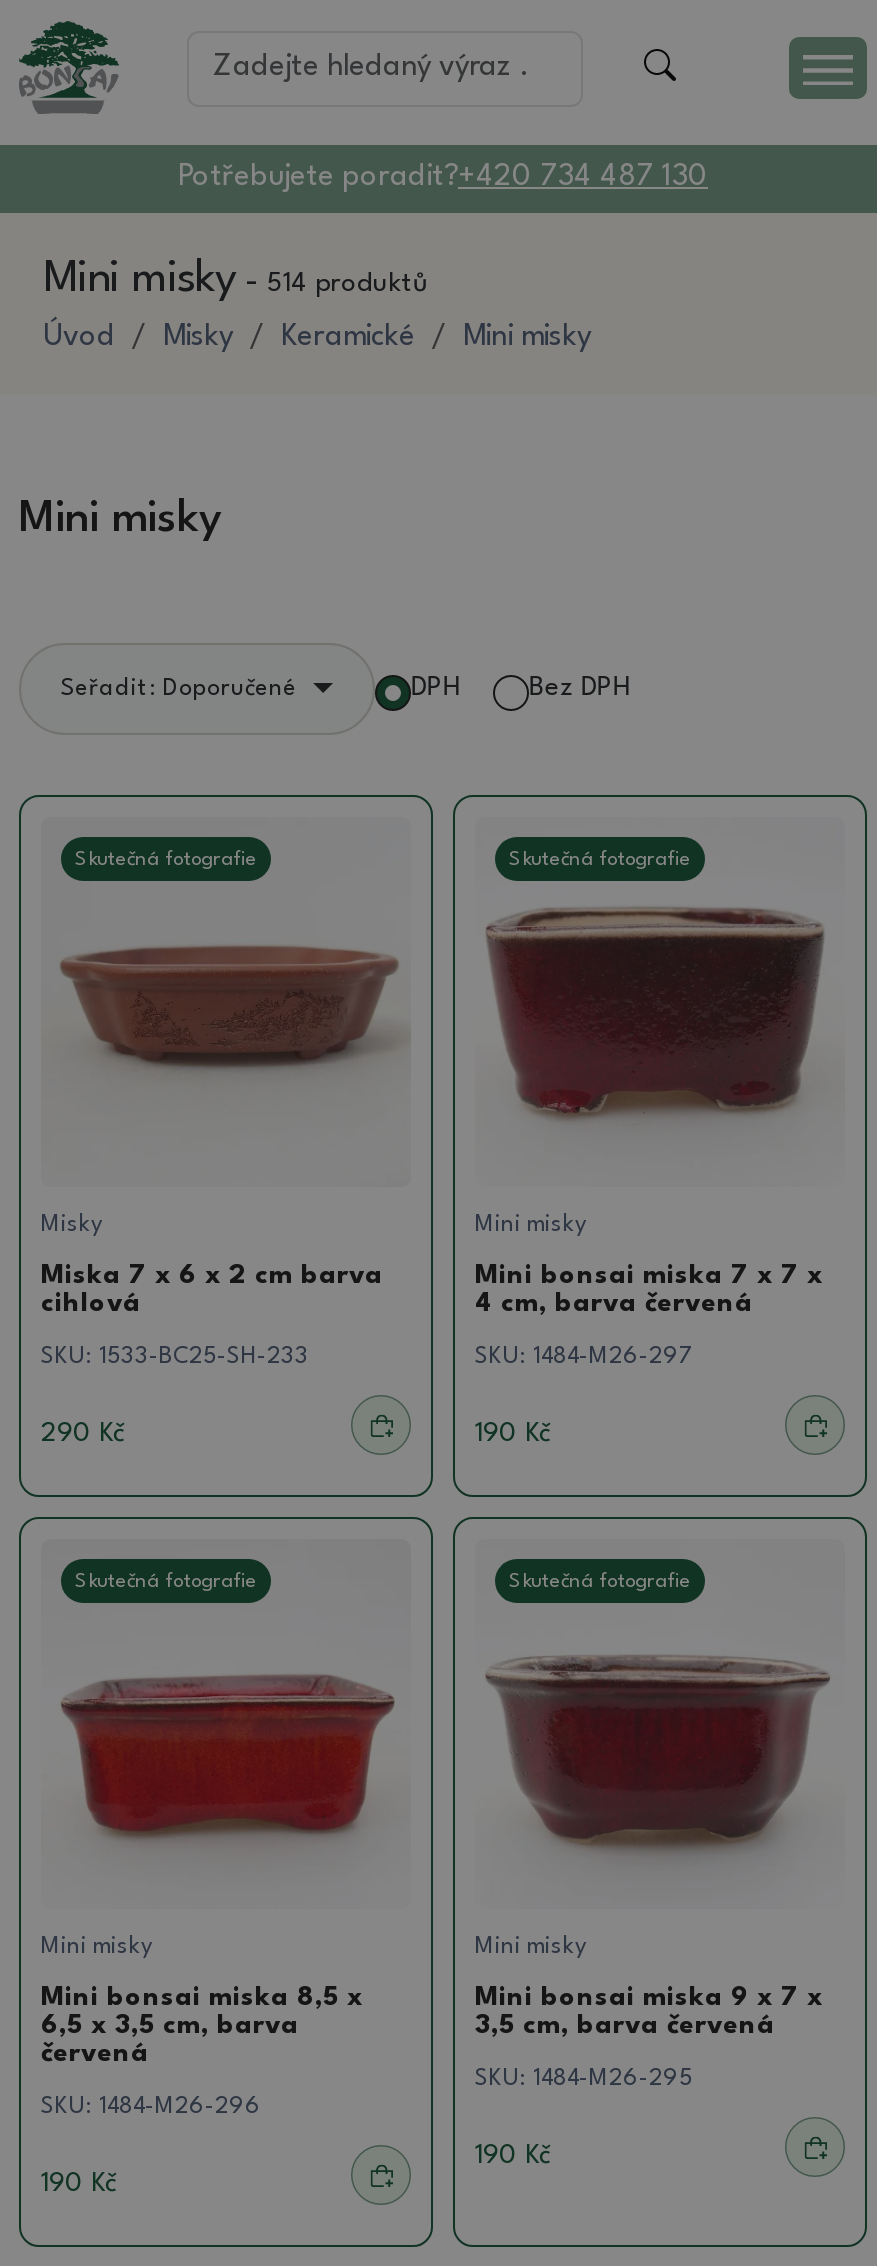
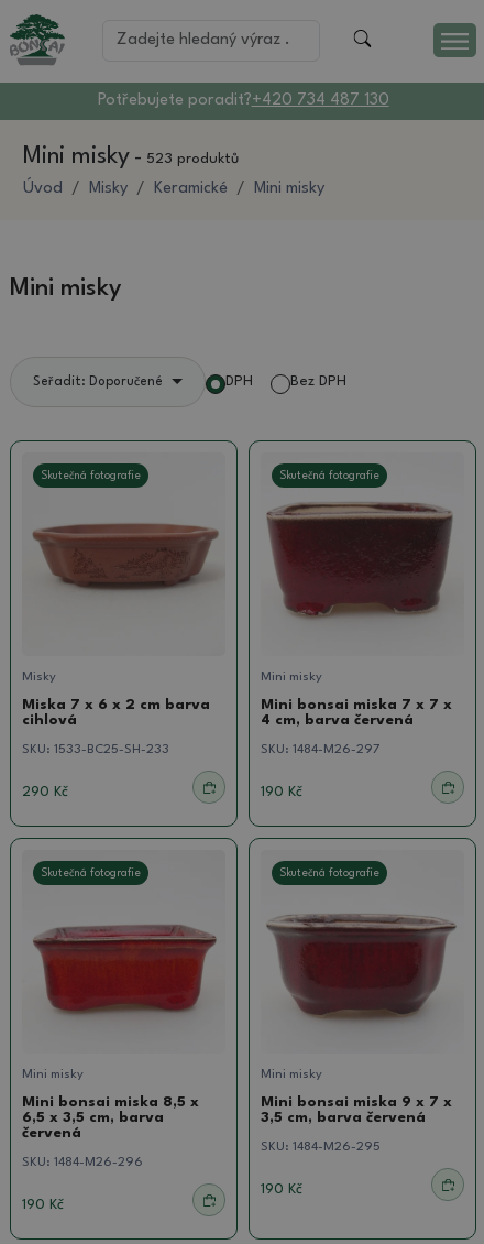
[43,258,427,302] Mini misky - 514 produktů -> [23,145,239,169] Mini misky - 523 produktů

